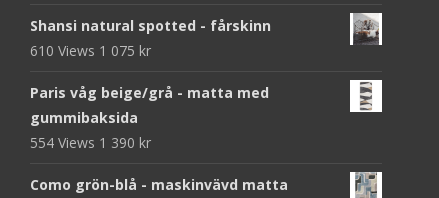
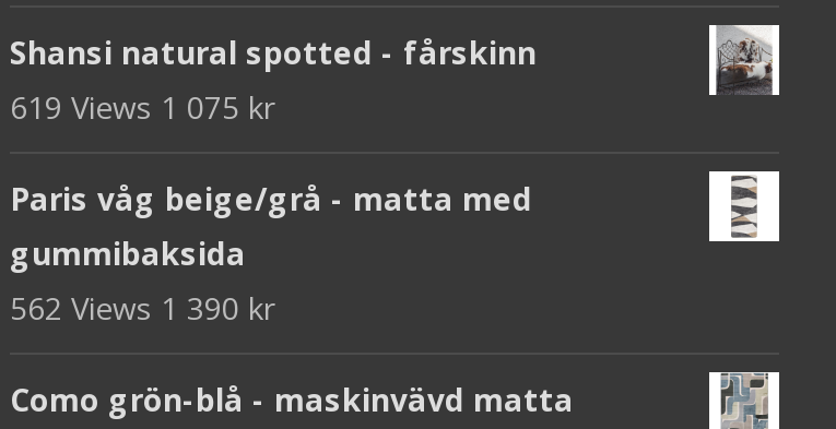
[30,41,151,60] 610 Views 1 075 kr -> [10,85,274,127] 619 Views 1 075 kr
[30,133,151,152] 554 Views 1 390 kr -> [10,286,274,328] 562 Views 1 390 kr

